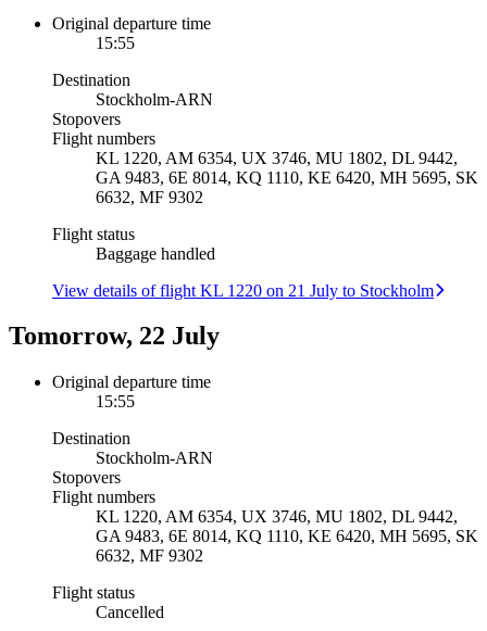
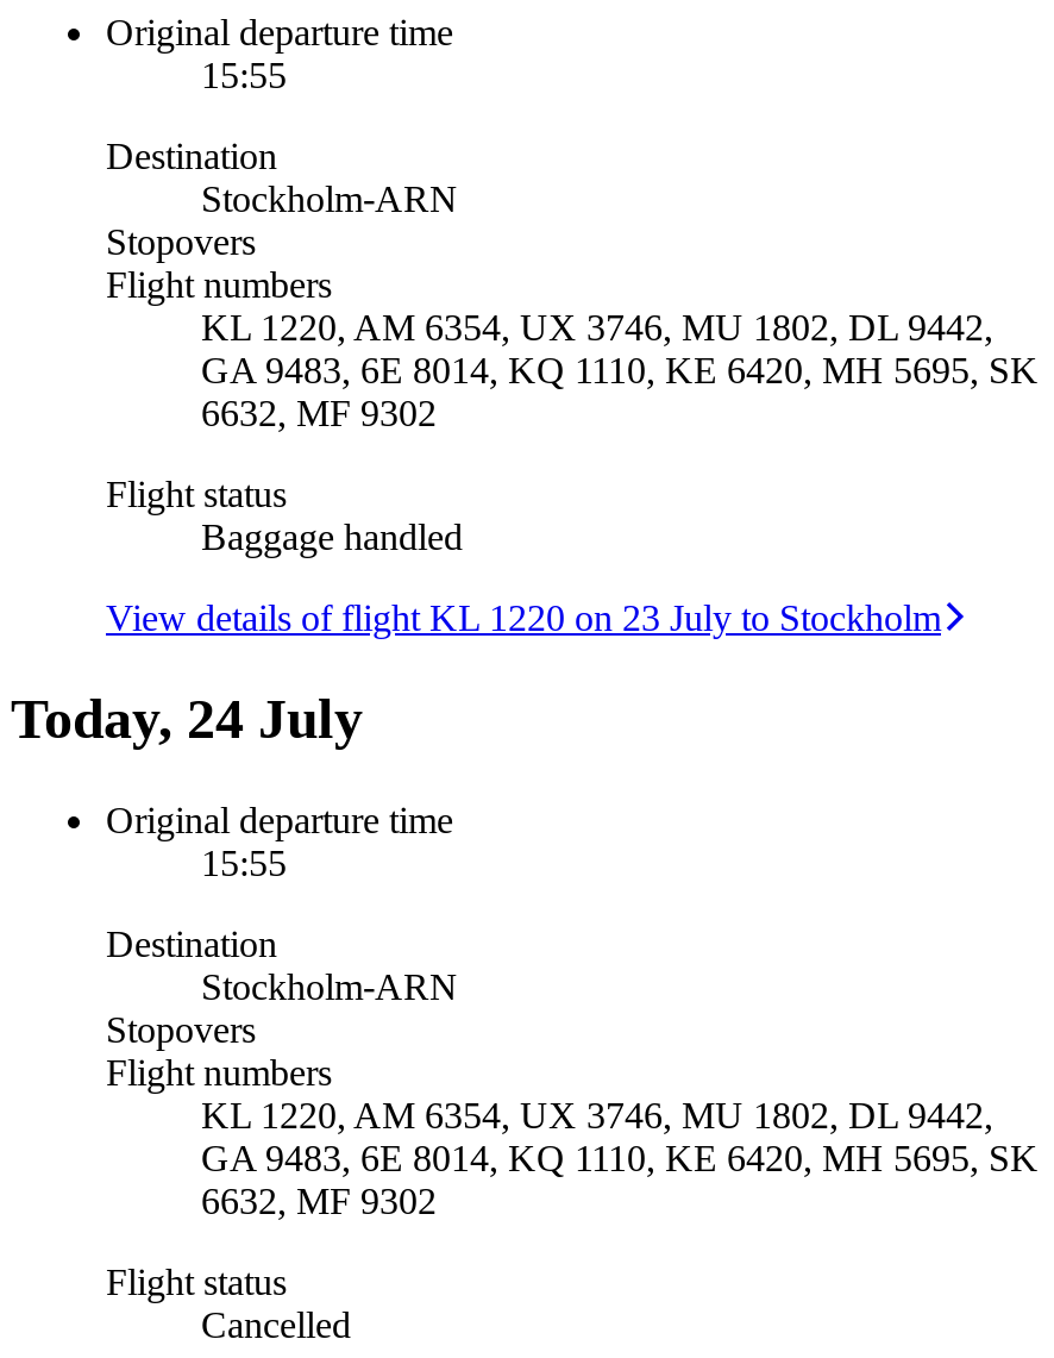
[52,281,434,299] View details of flight KL 1220 on 21 July to Stockholm -> [106,596,941,637] View details of flight KL 1220 on 23 July to Stockholm
[9,322,220,350] Tomorrow, 22 July -> [11,686,363,748] Today, 24 July

